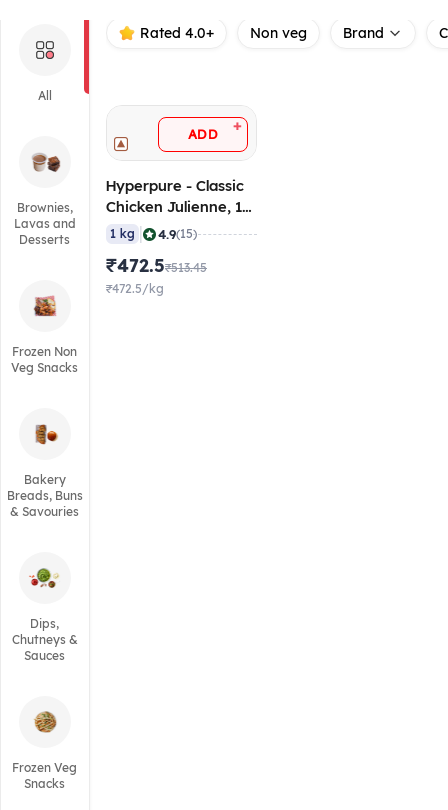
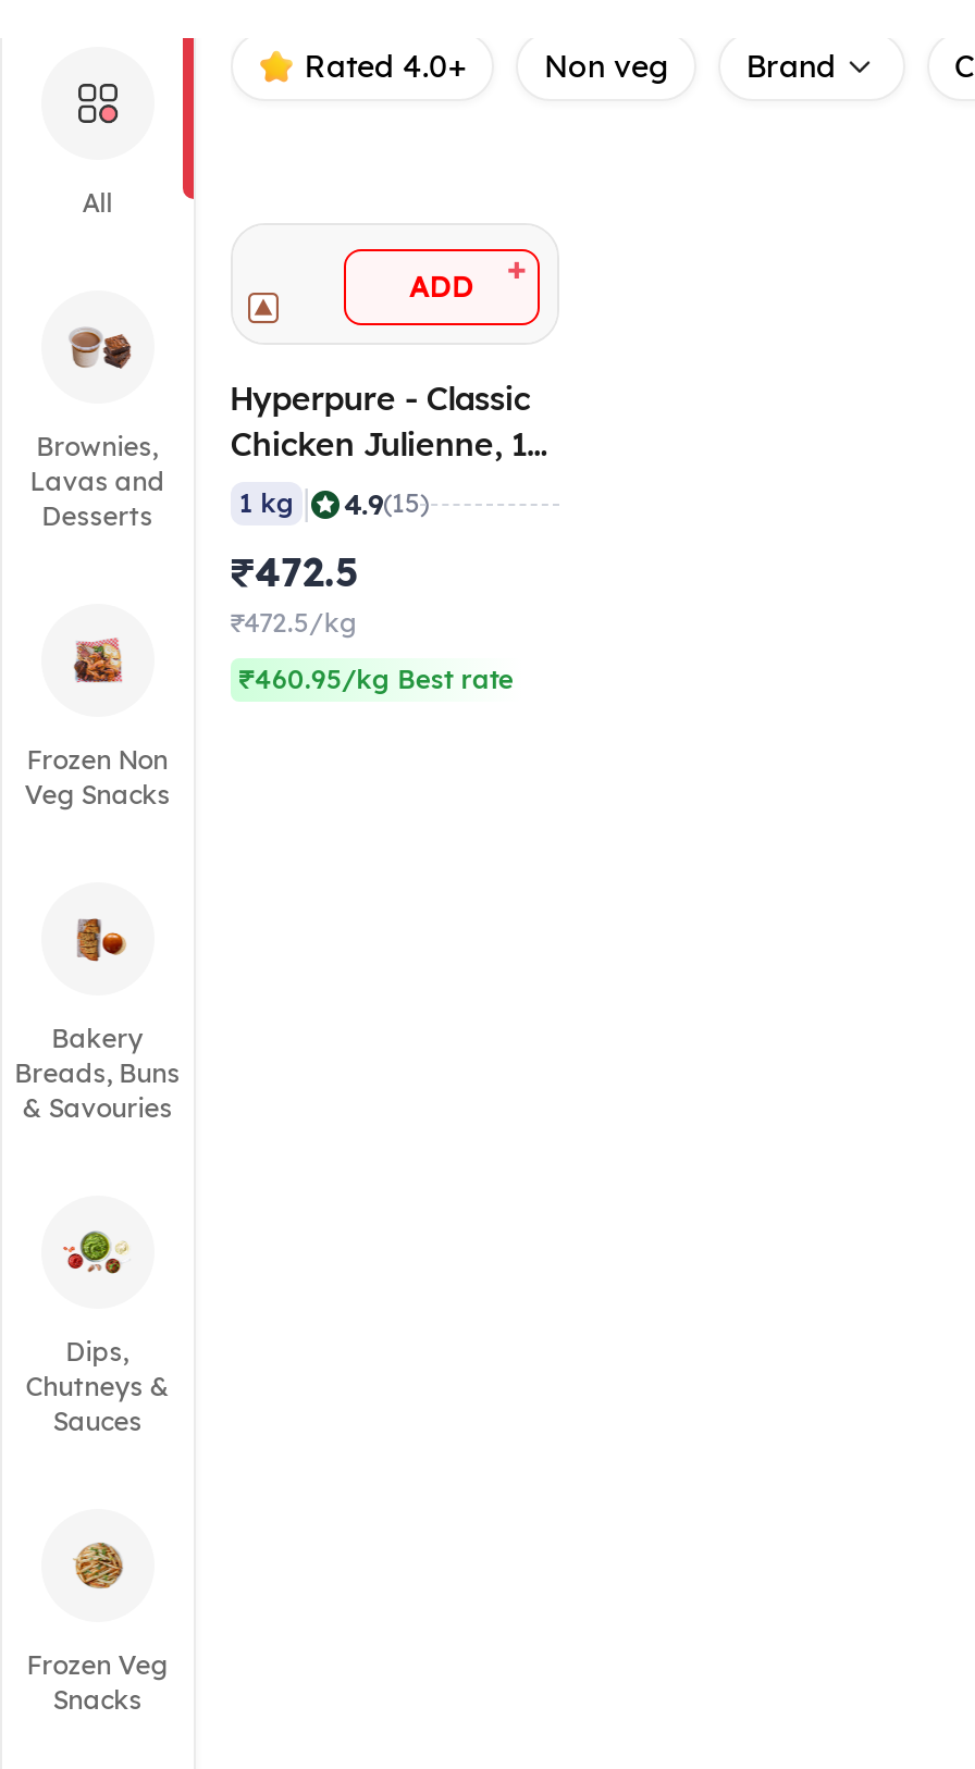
[106,254,207,277] ₹472.5₹513.45 -> [231,547,359,597] ₹472.5
none -> [239,663,514,697] ₹460.95/kg Best rate

